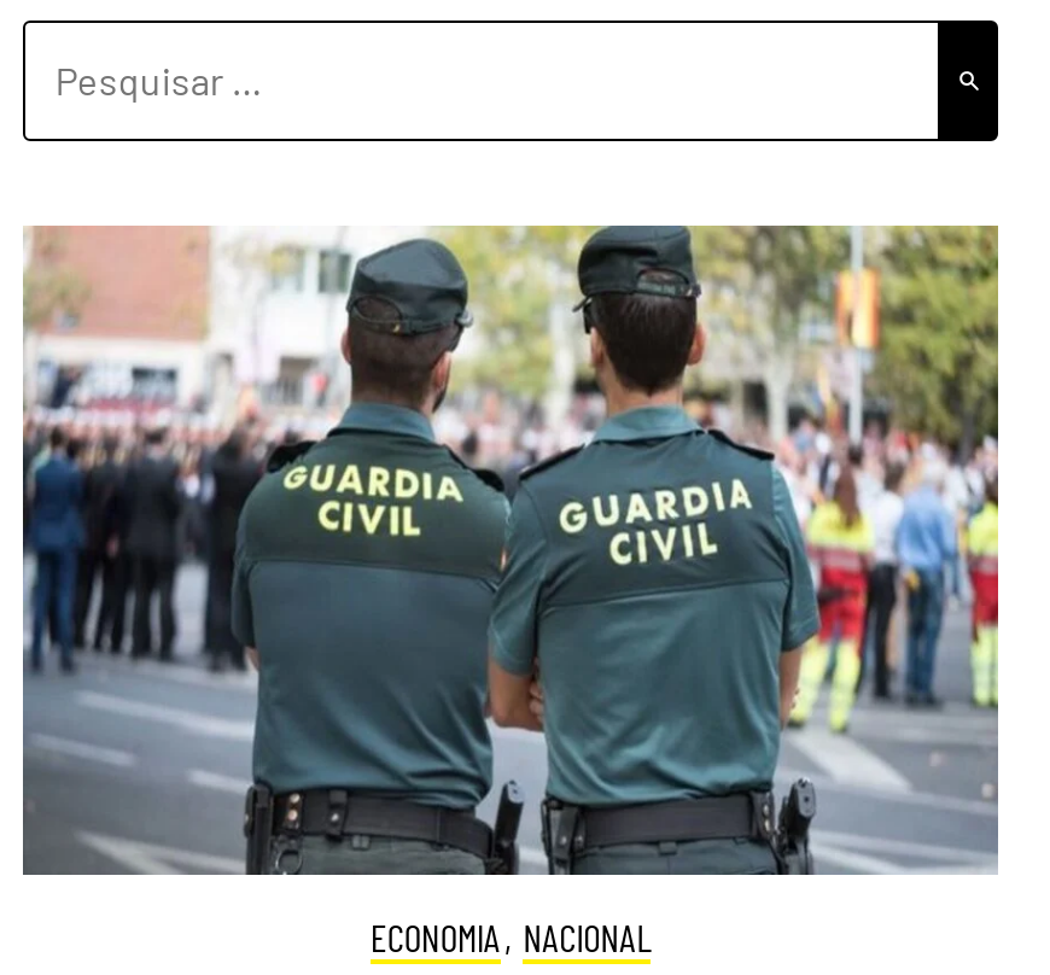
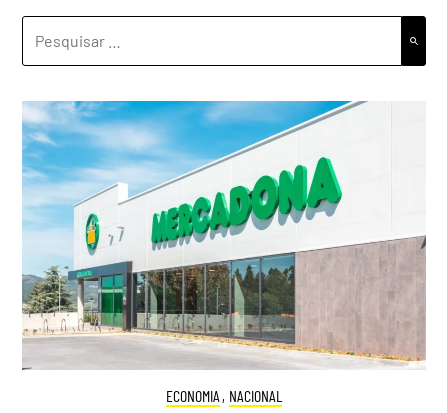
[21,223,1001,877] [image] -> [22,100,426,370] [image]

